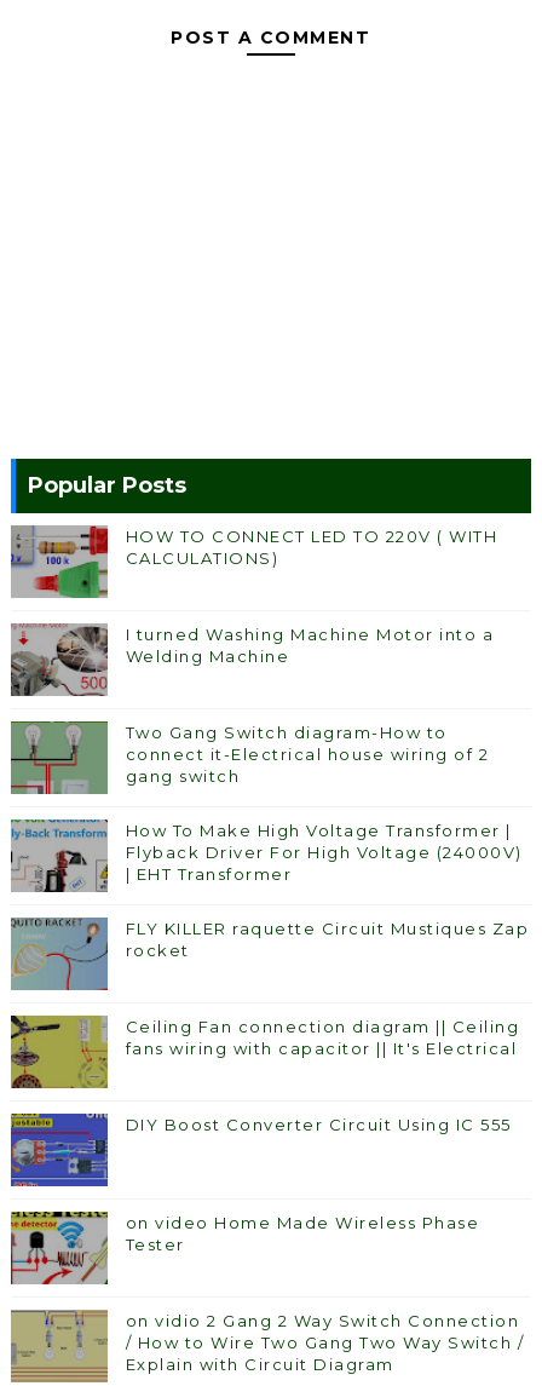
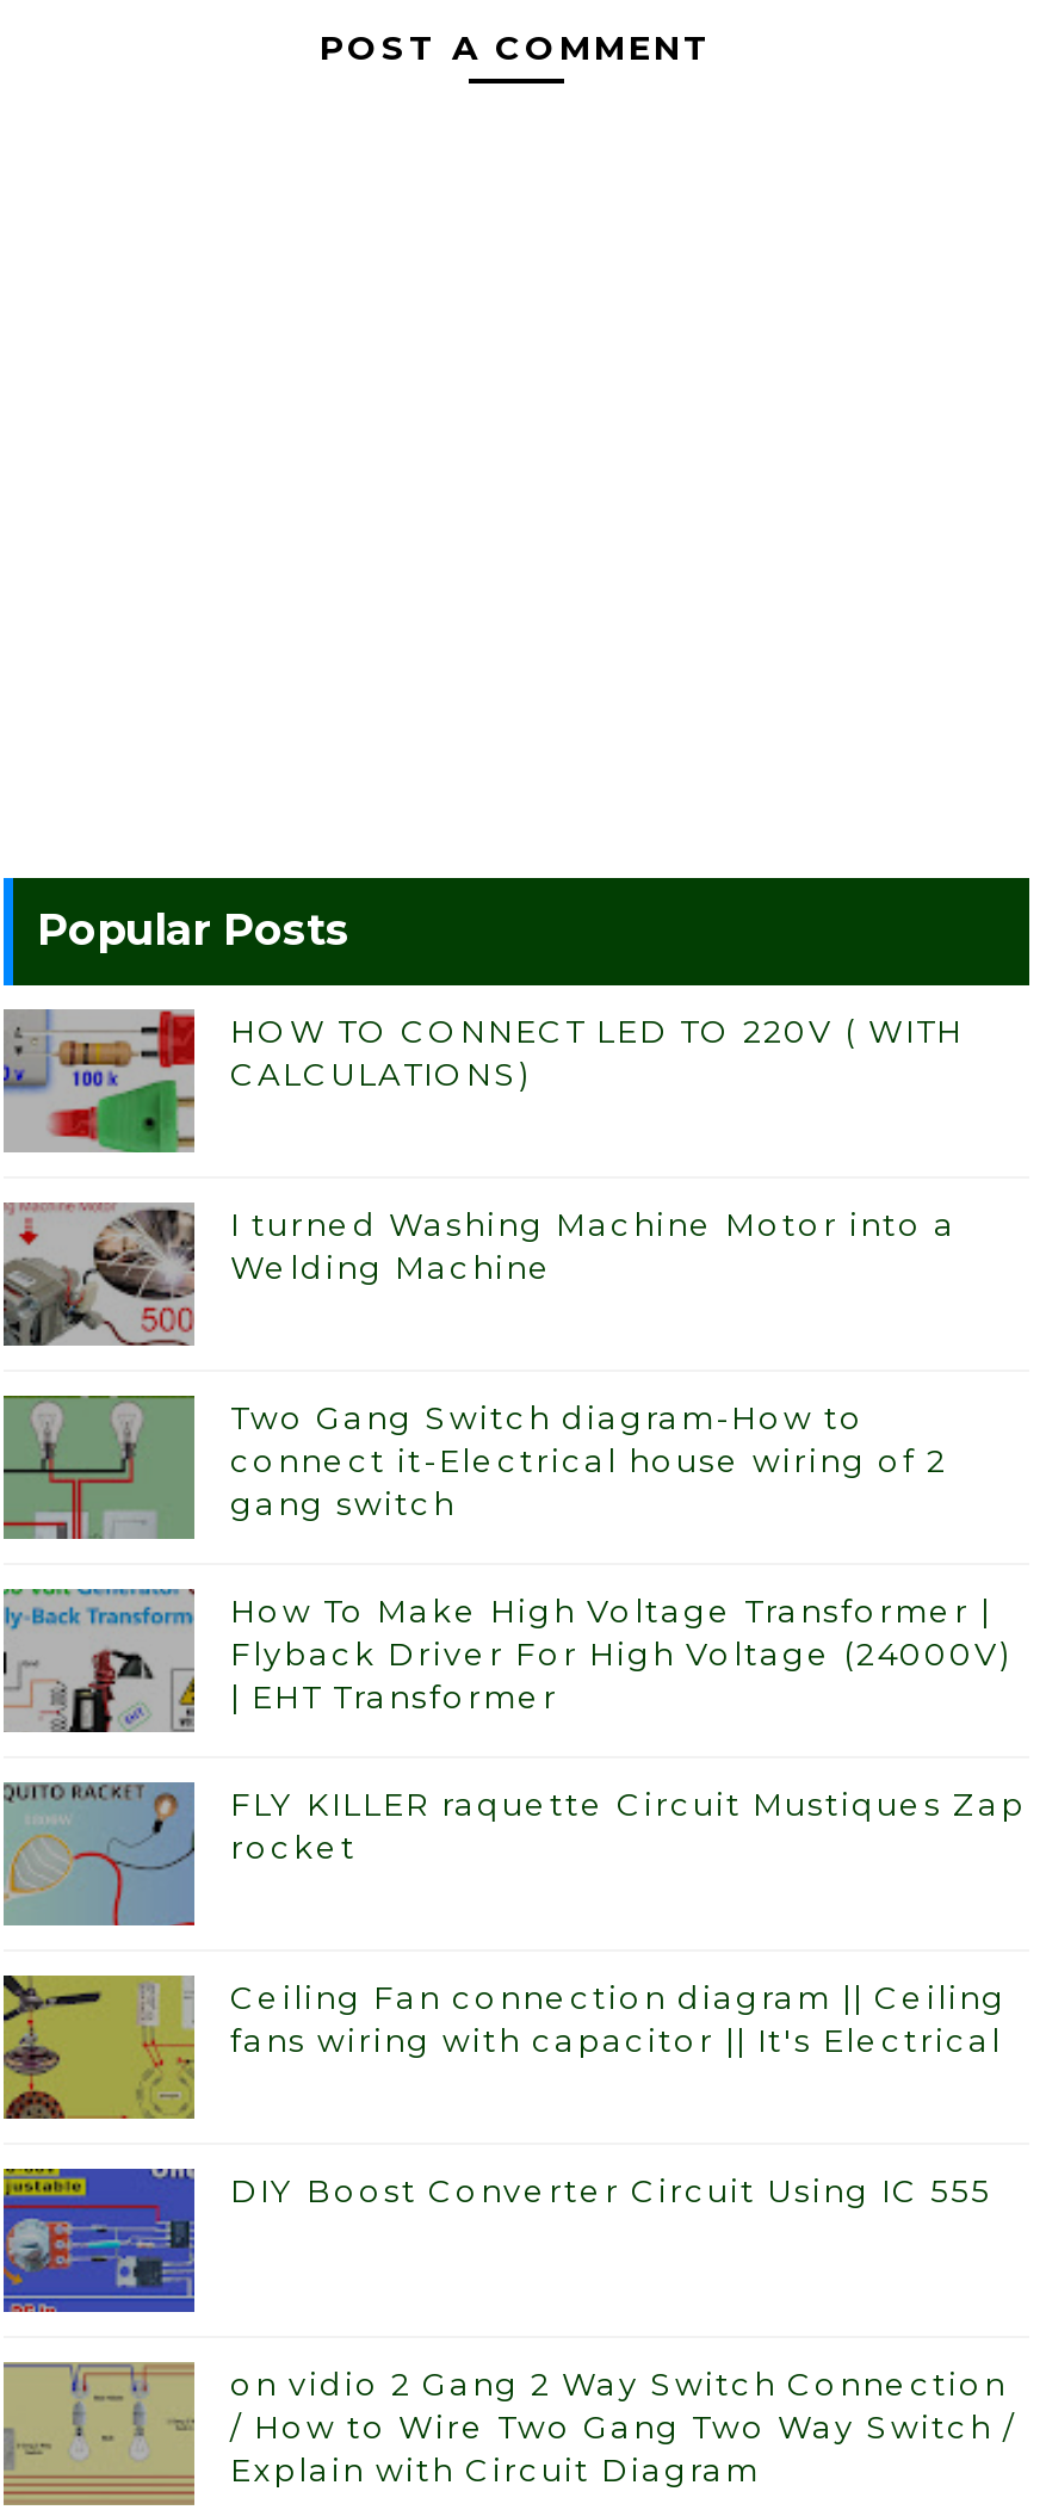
[10,1212,480,1286] [image] | on video Home Made Wireless Phase | Tester -> none

